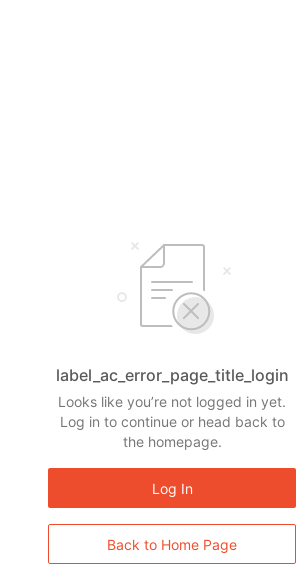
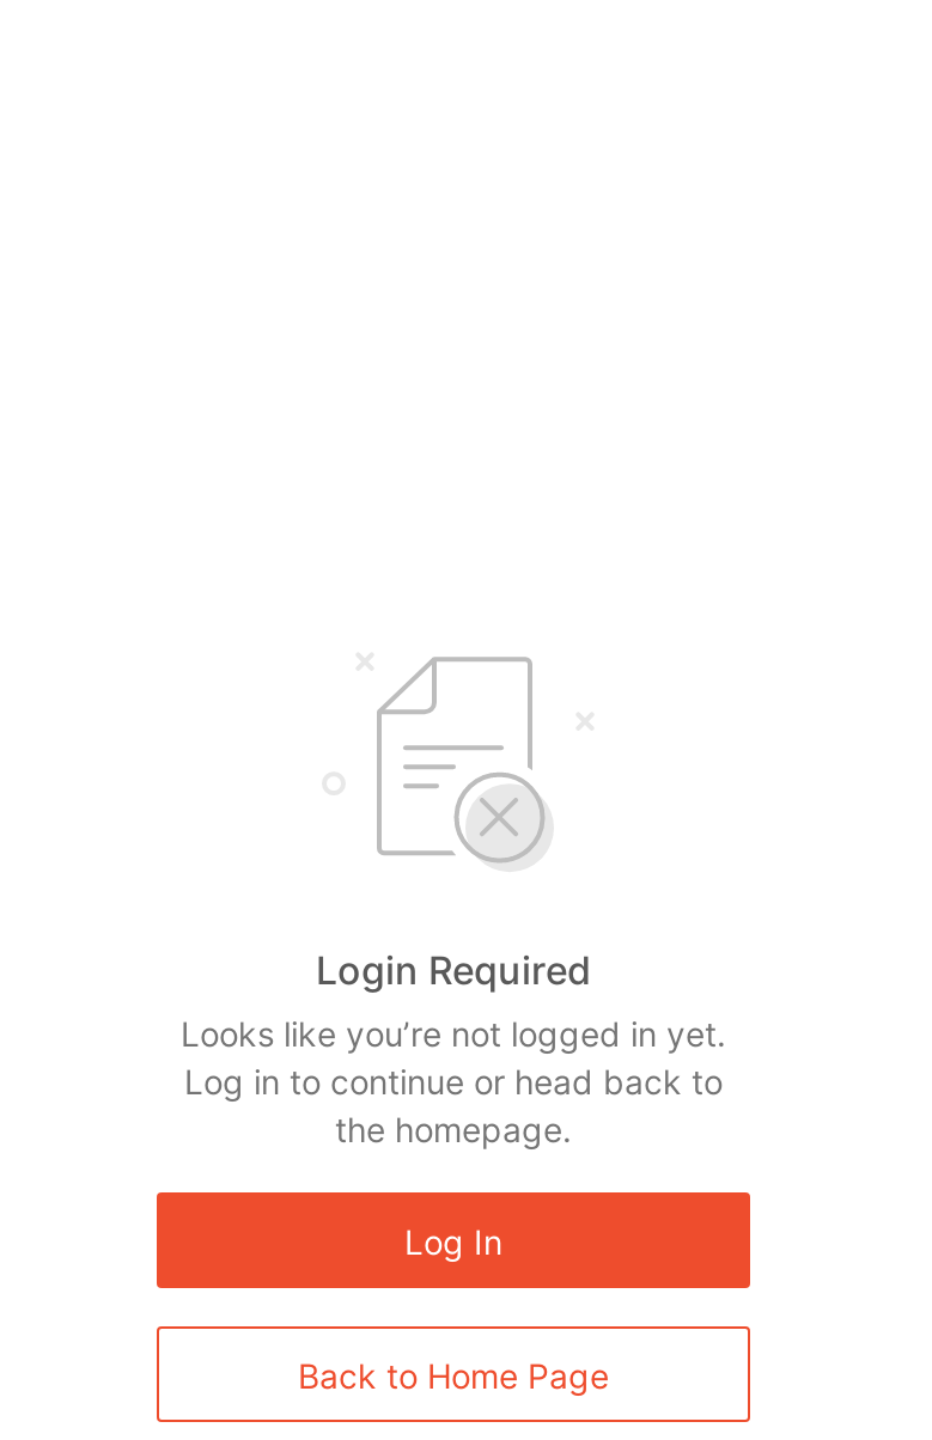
[55,365,288,385] label_ac_error_page_title_login -> [316,946,591,994] Login Required

